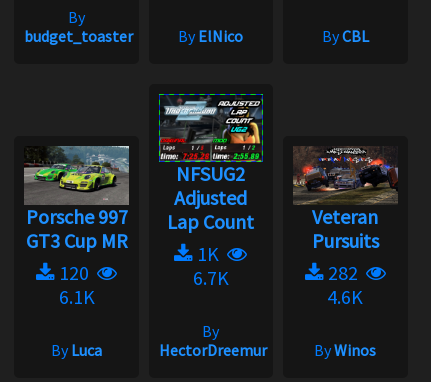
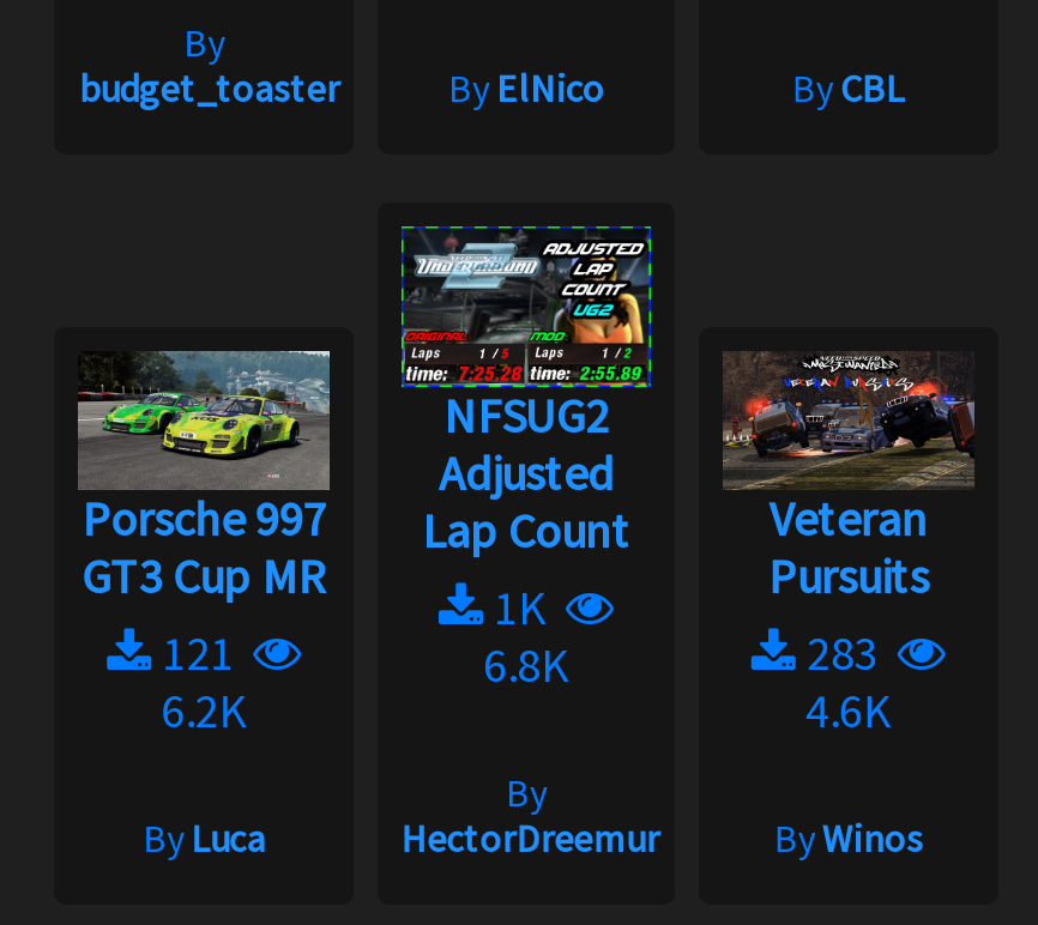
[55,260,97,309] 120 | 6.1K -> [152,623,253,740] 121 | 6.2K
[193,265,229,290] 6.7K -> [483,635,569,694] 6.8K
[324,260,366,285] 282 -> [797,623,898,682] 283

